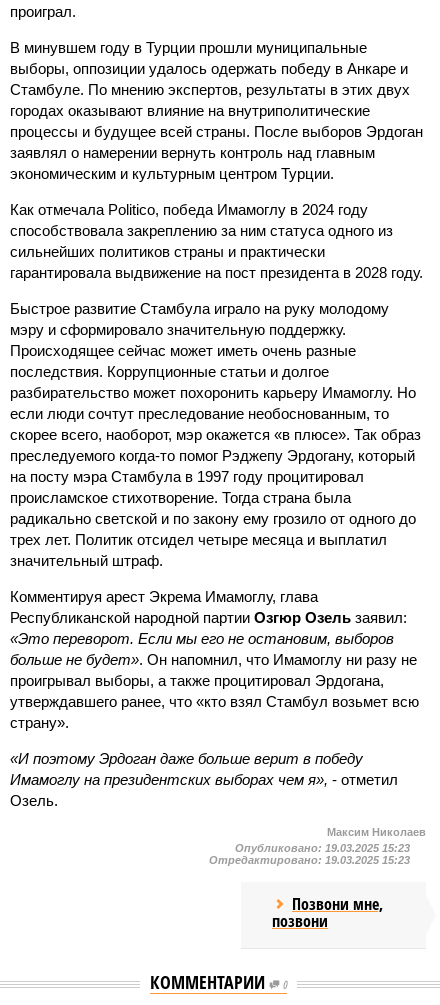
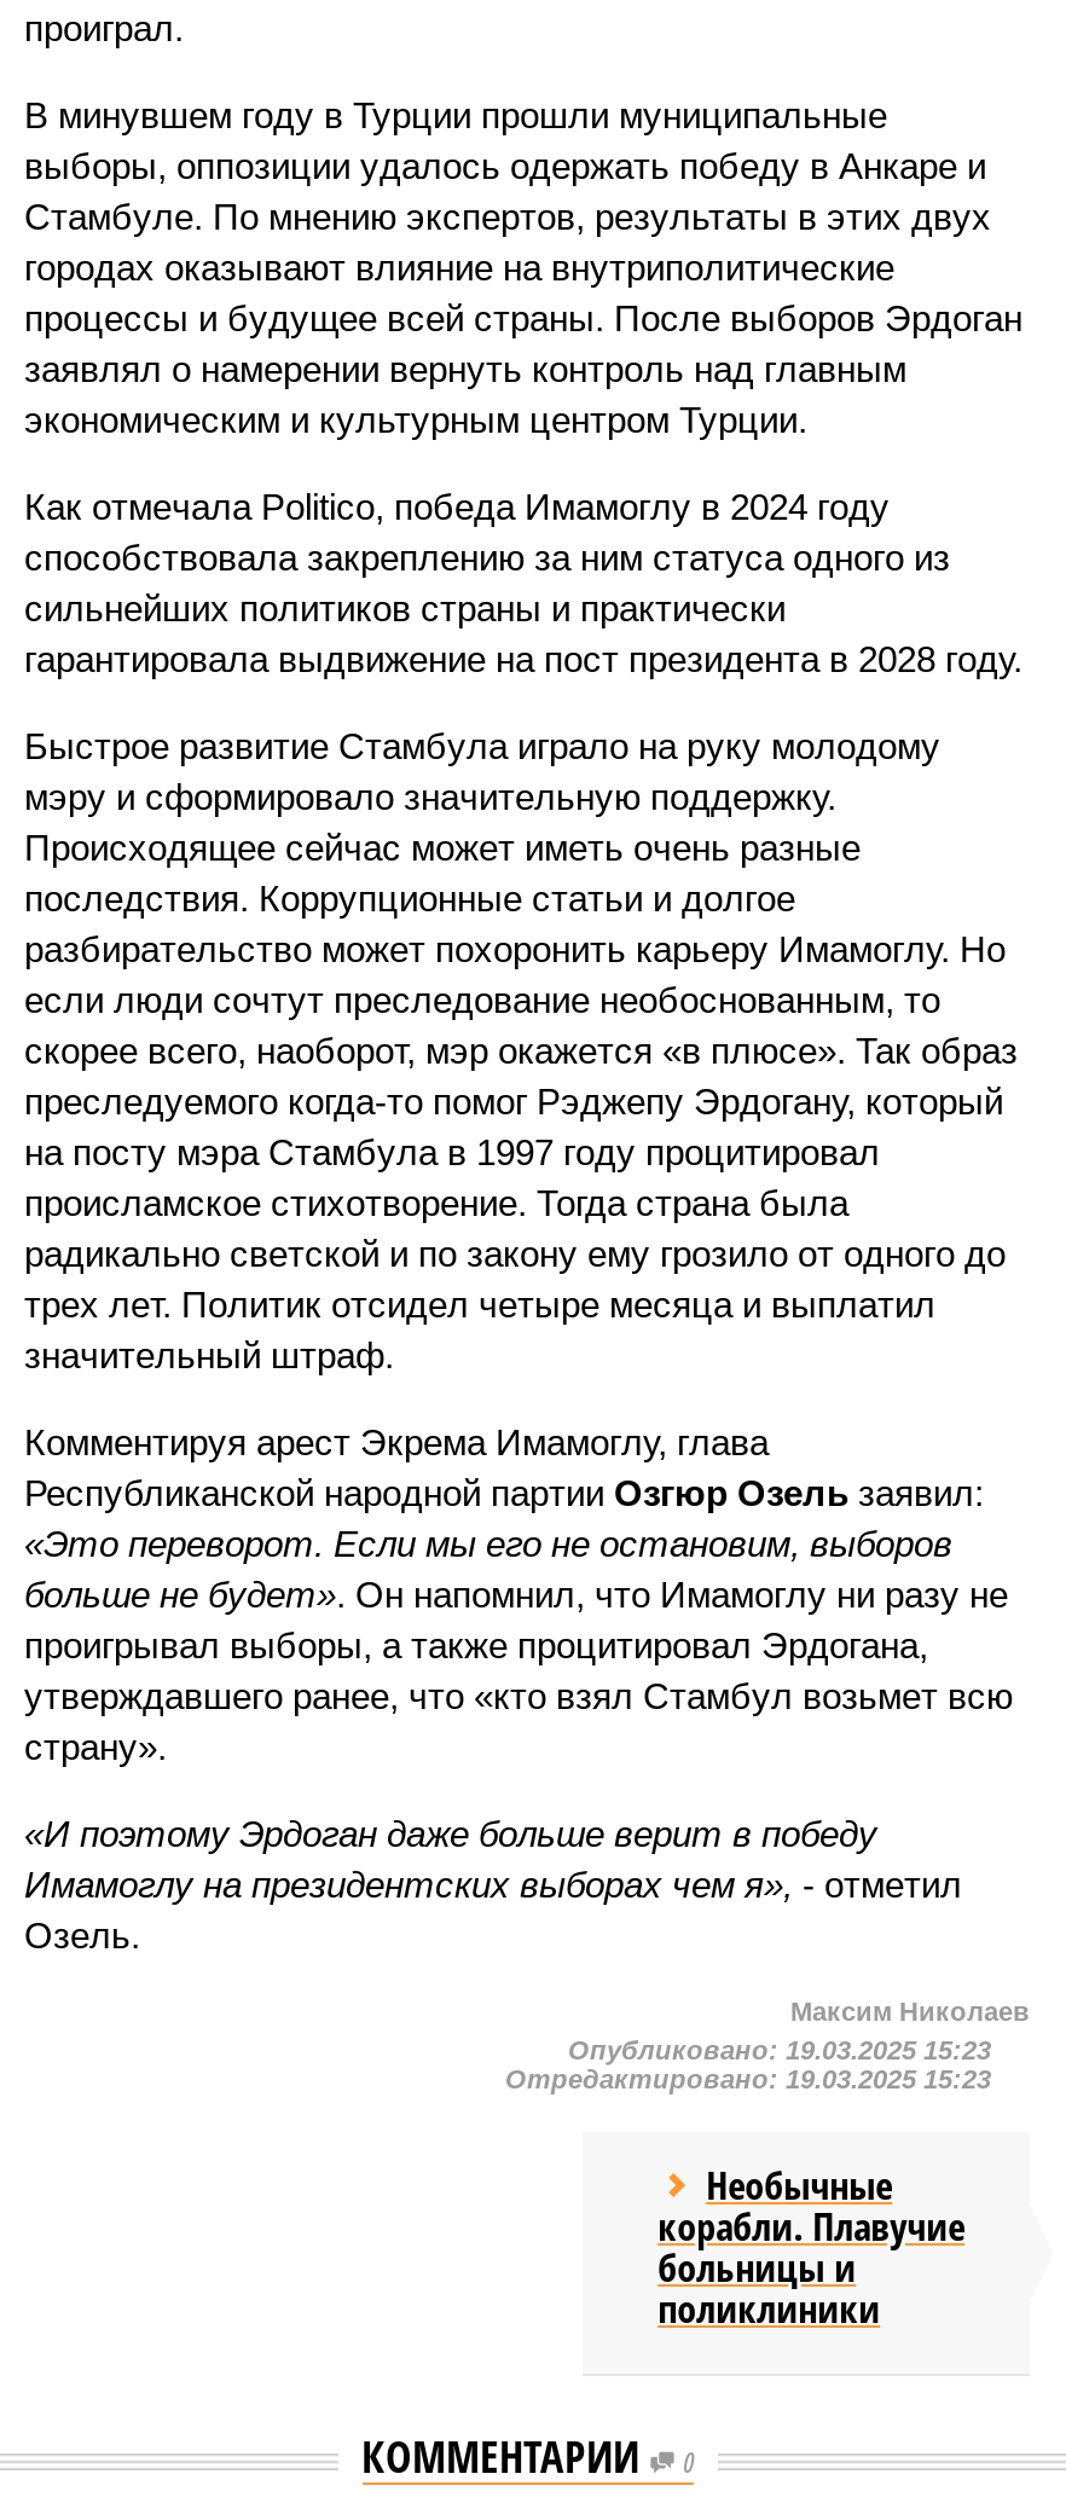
[272,893,383,932] Позвони мне, | позвони -> [658,2159,965,2335] Необычные | корабли. Плавучие | больницы и | поликлиники

